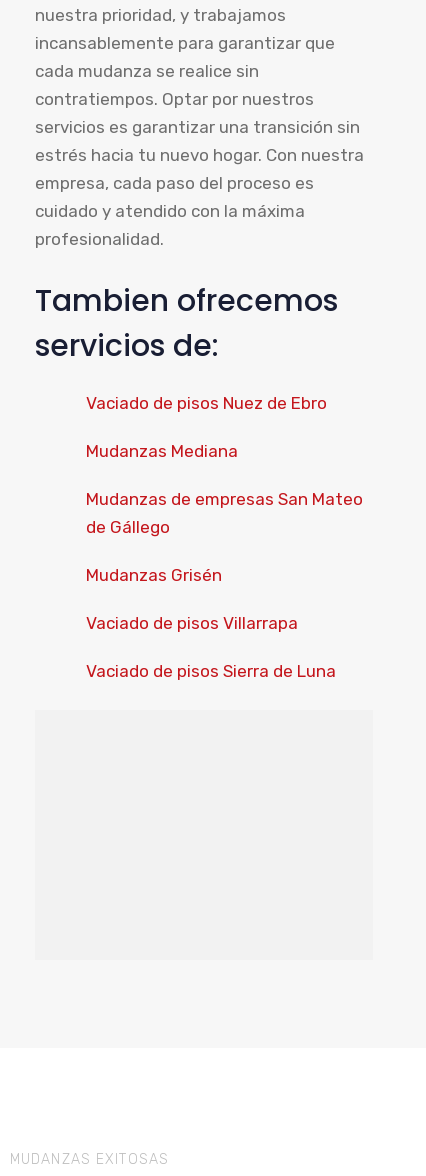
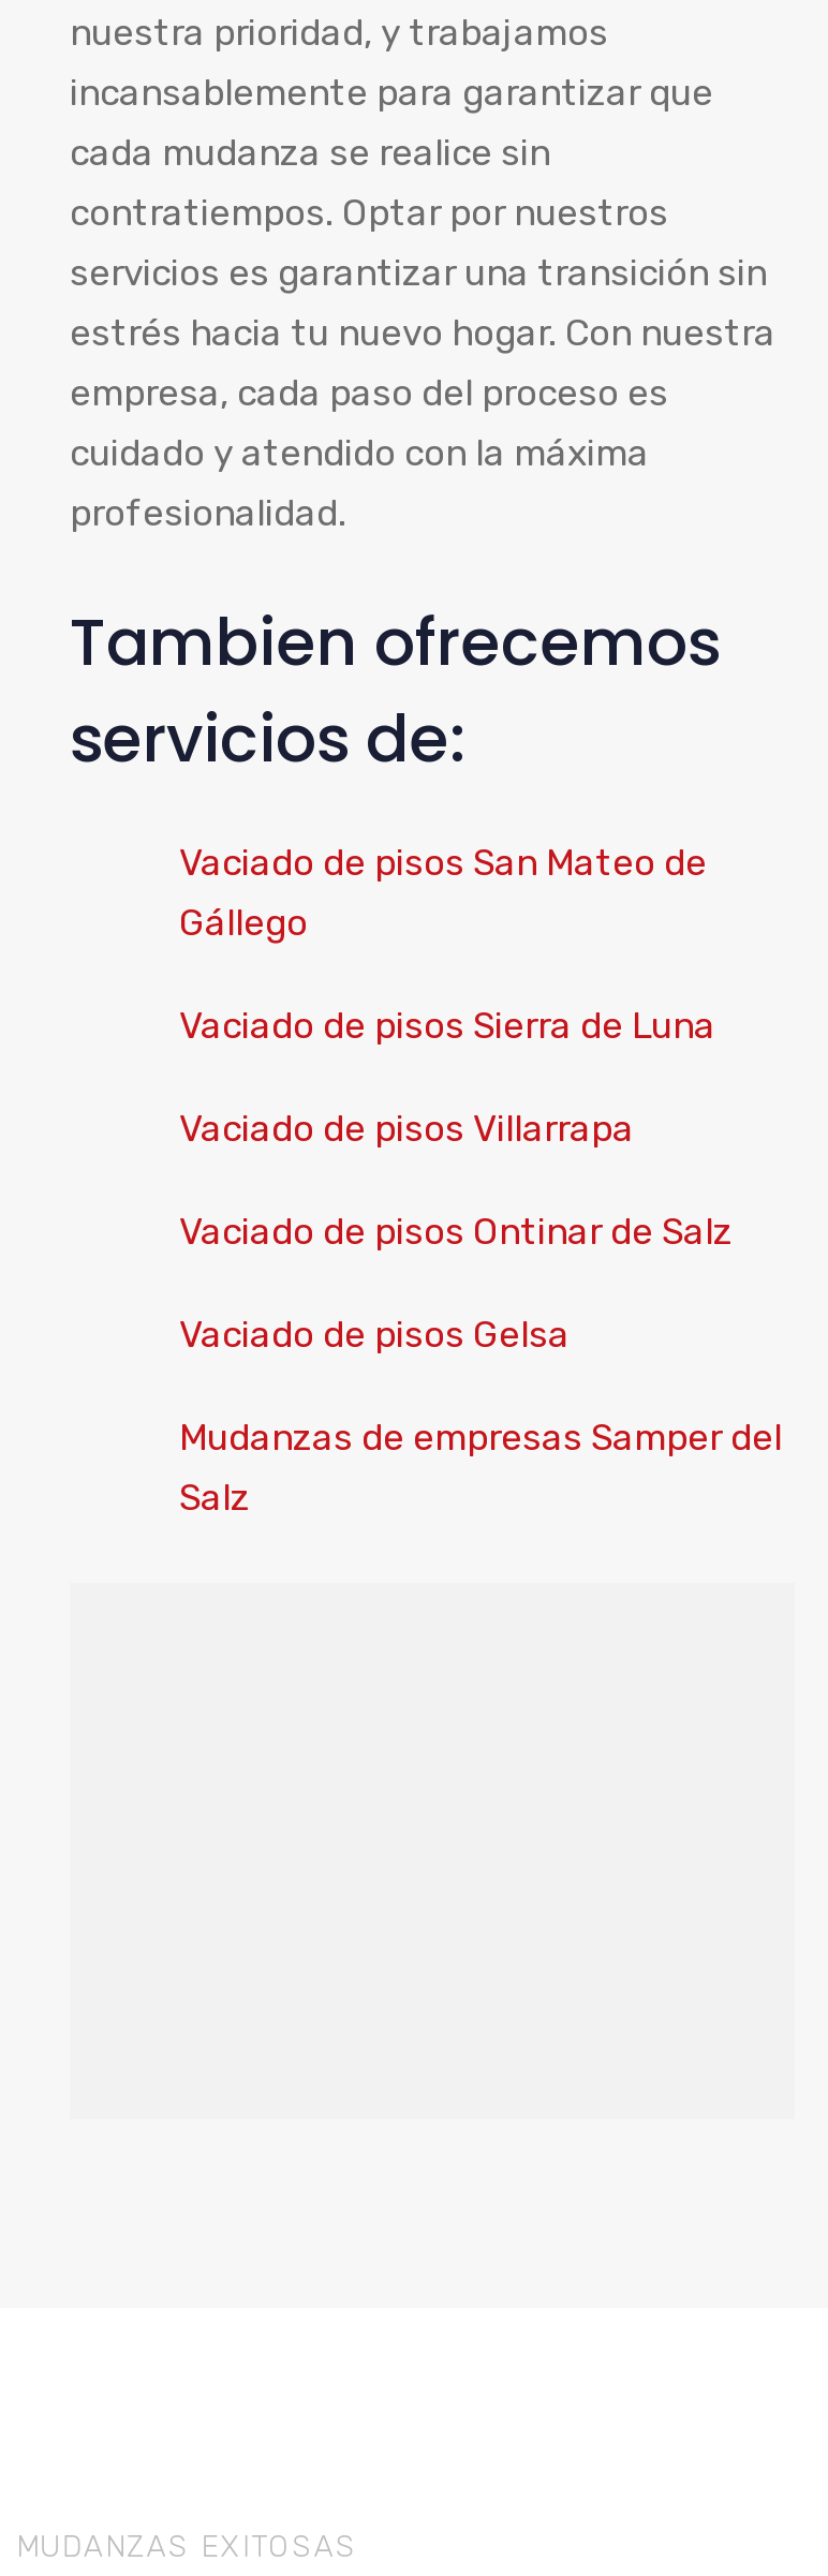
[86,393,363,585] Vaciado de pisos Nuez de Ebro | Mudanzas Mediana | Mudanzas de empresas San Mateo | de Gállego | Mudanzas Grisén -> [179,841,707,944] Vaciado de pisos San Mateo de | Gállego
moved [86,613,298,633] -> [179,1107,634,1150]: Vaciado de pisos Villarrapa
none -> [179,1210,782,1519] Vaciado de pisos Ontinar de Salz | Vaciado de pisos Gelsa | Mudanzas de empresas Samper del | Salz
moved [86,661,336,681] -> [179,1004,715,1047]: Vaciado de pisos Sierra de Luna

